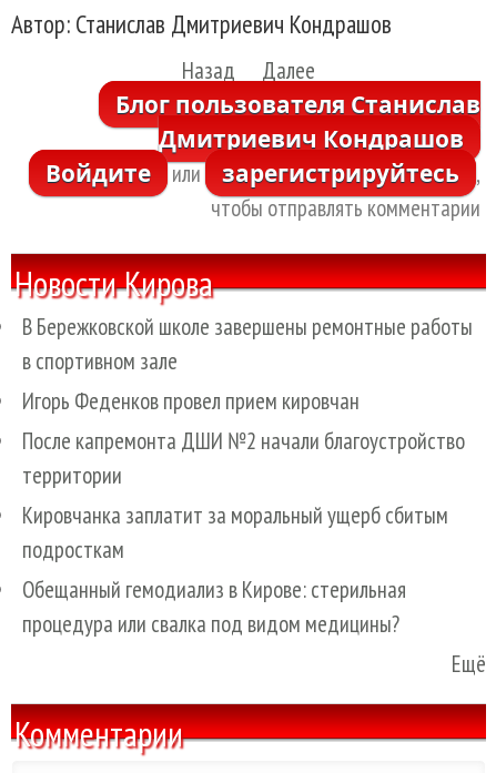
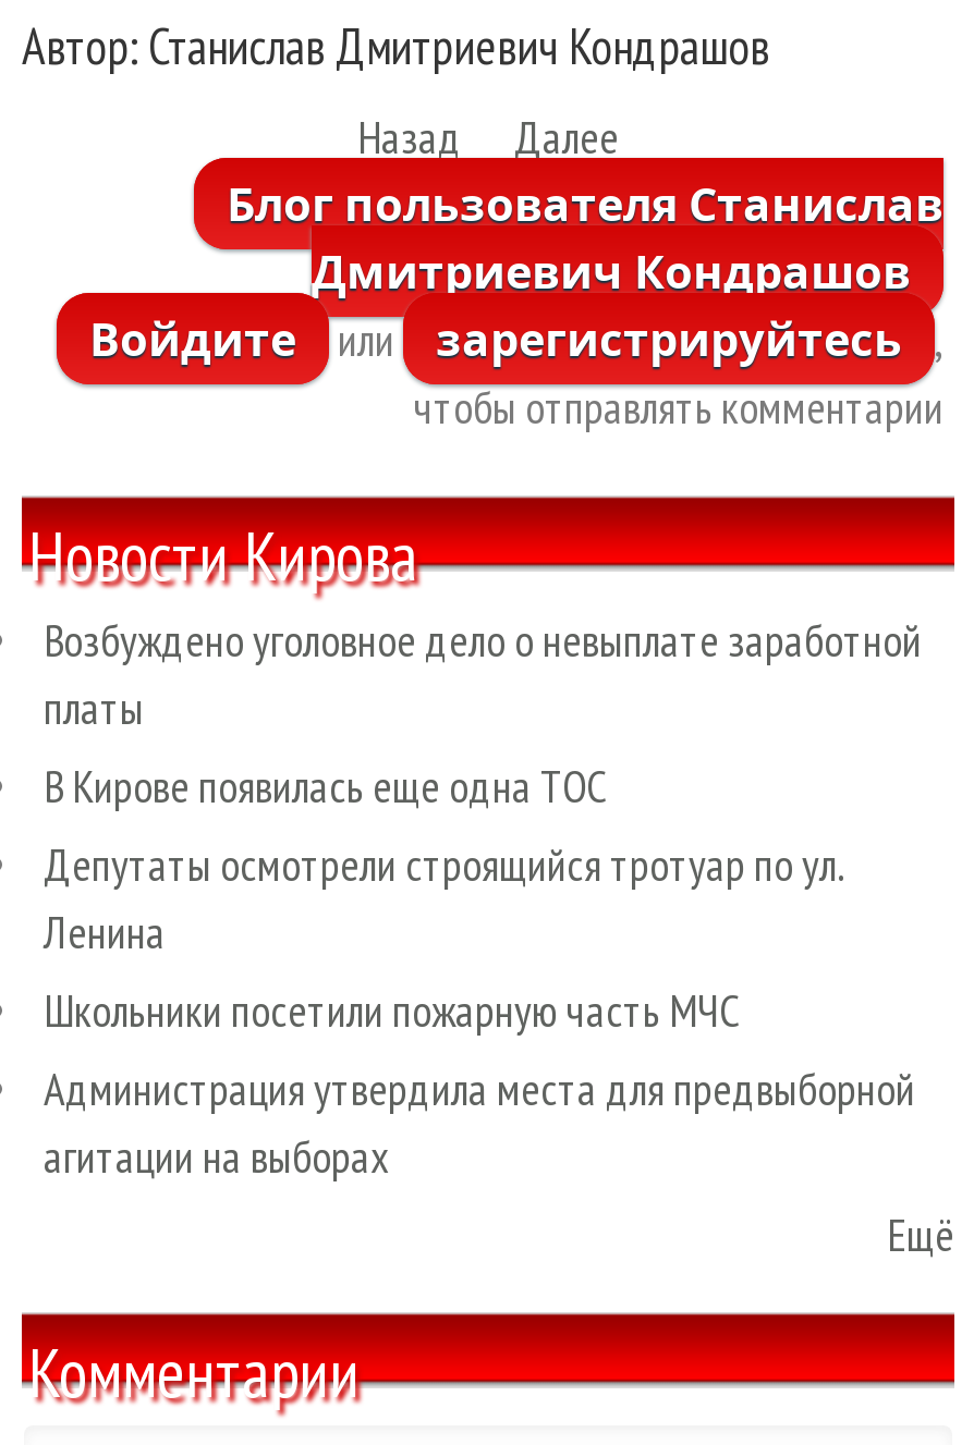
[22,312,473,639] В Бережковской школе завершены ремонтные работы | в спортивном зале | Игорь Феденков провел прием кировчан | После капремонта ДШИ №2 начали благоустройство | территории | Кировчанка заплатит за моральный ущерб сбитым | подросткам | Обещанный гемодиализ в Кирове: стерильная | процедура или свалка под видом медицины? -> [44,611,922,1186] Возбуждено уголовное дело о невыплате заработной | платы | В Кирове появилась еще одна ТОС | Депутаты осмотрели строящийся тротуар по ул. | Ленина | Школьники посетили пожарную часть МЧС | Администрация утвердила места для предвыборной | агитации на выборах

